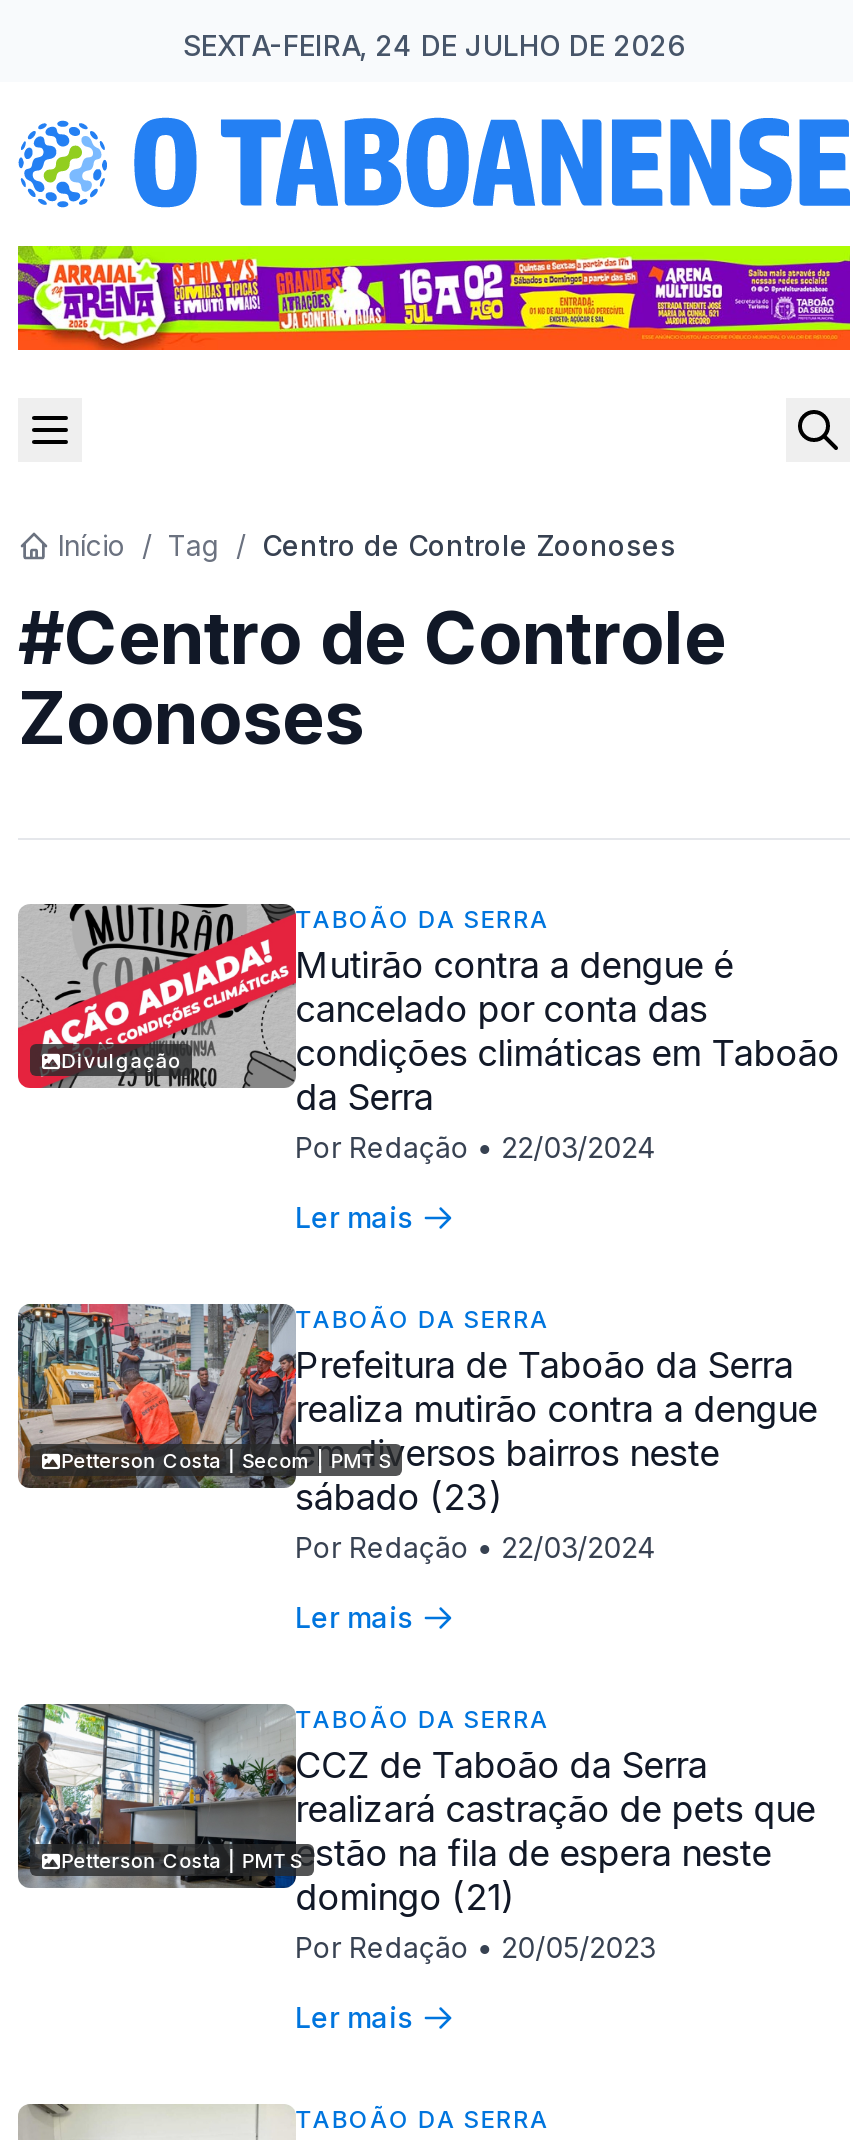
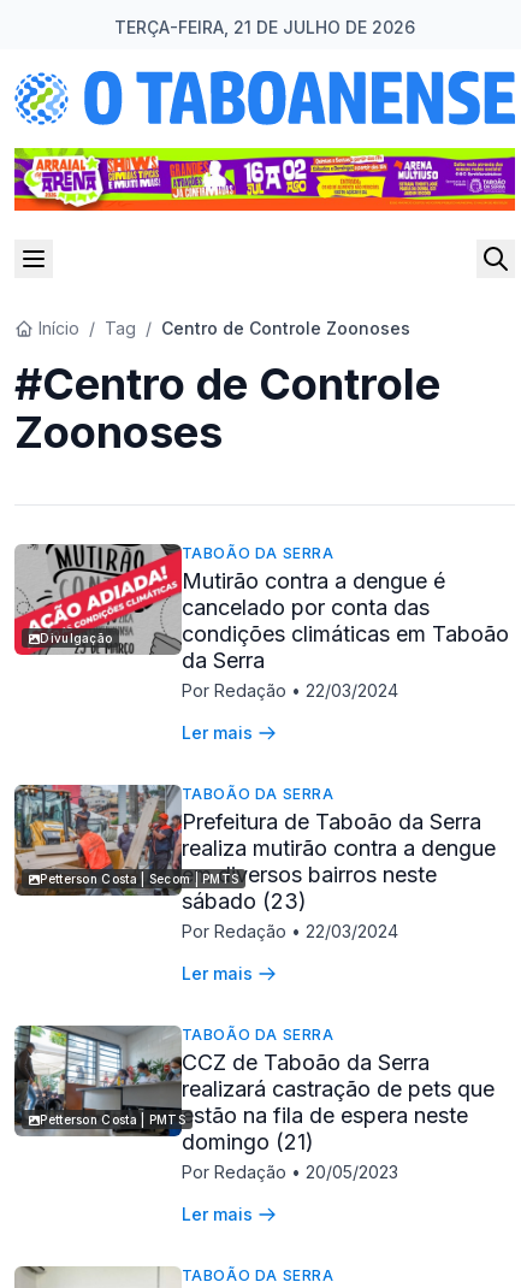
[183,28,685,62] SEXTA-FEIRA, 24 DE JULHO DE 2026 -> [114,17,415,37] TERÇA-FEIRA, 21 DE JULHO DE 2026

